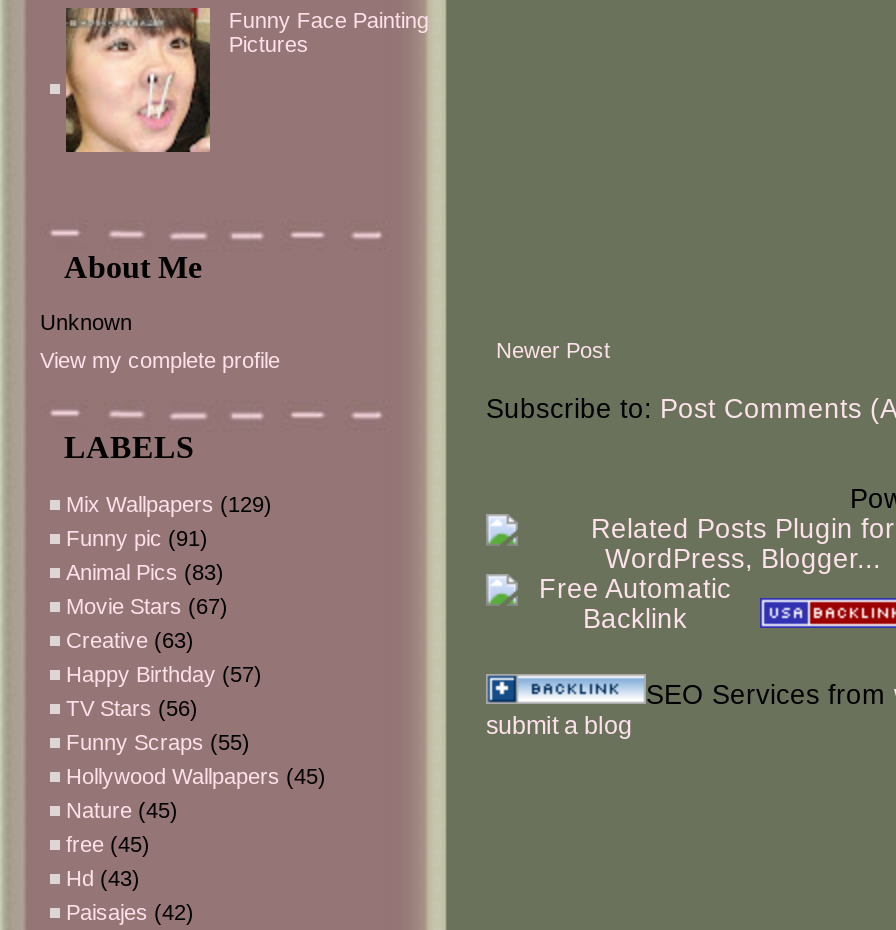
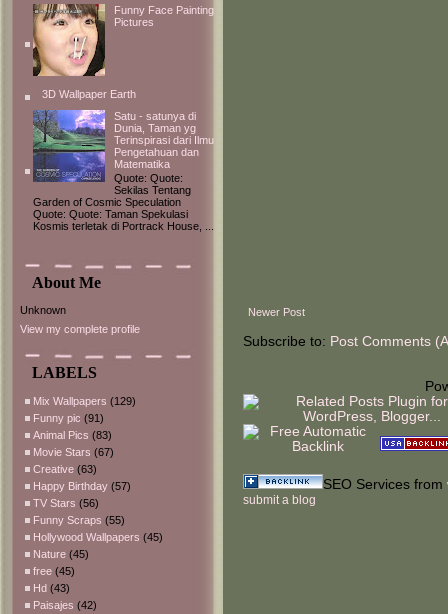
none -> [24,88,214,232] [image] | 3D Wallpaper Earth | Satu - satunya di | Dunia, Taman yg | Terinspirasi dari Ilmu | Pengetahuan dan | Matematika | Quote: Quote: | Sekilas Tentang | Garden of Cosmic Speculation | Quote: Quote: Taman Spekulasi | Kosmis terletak di Portrack House, ...

